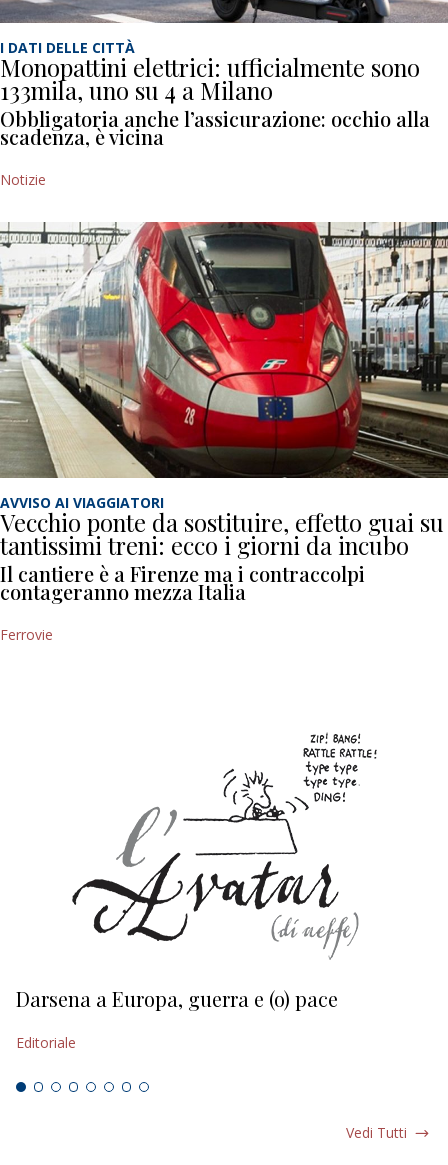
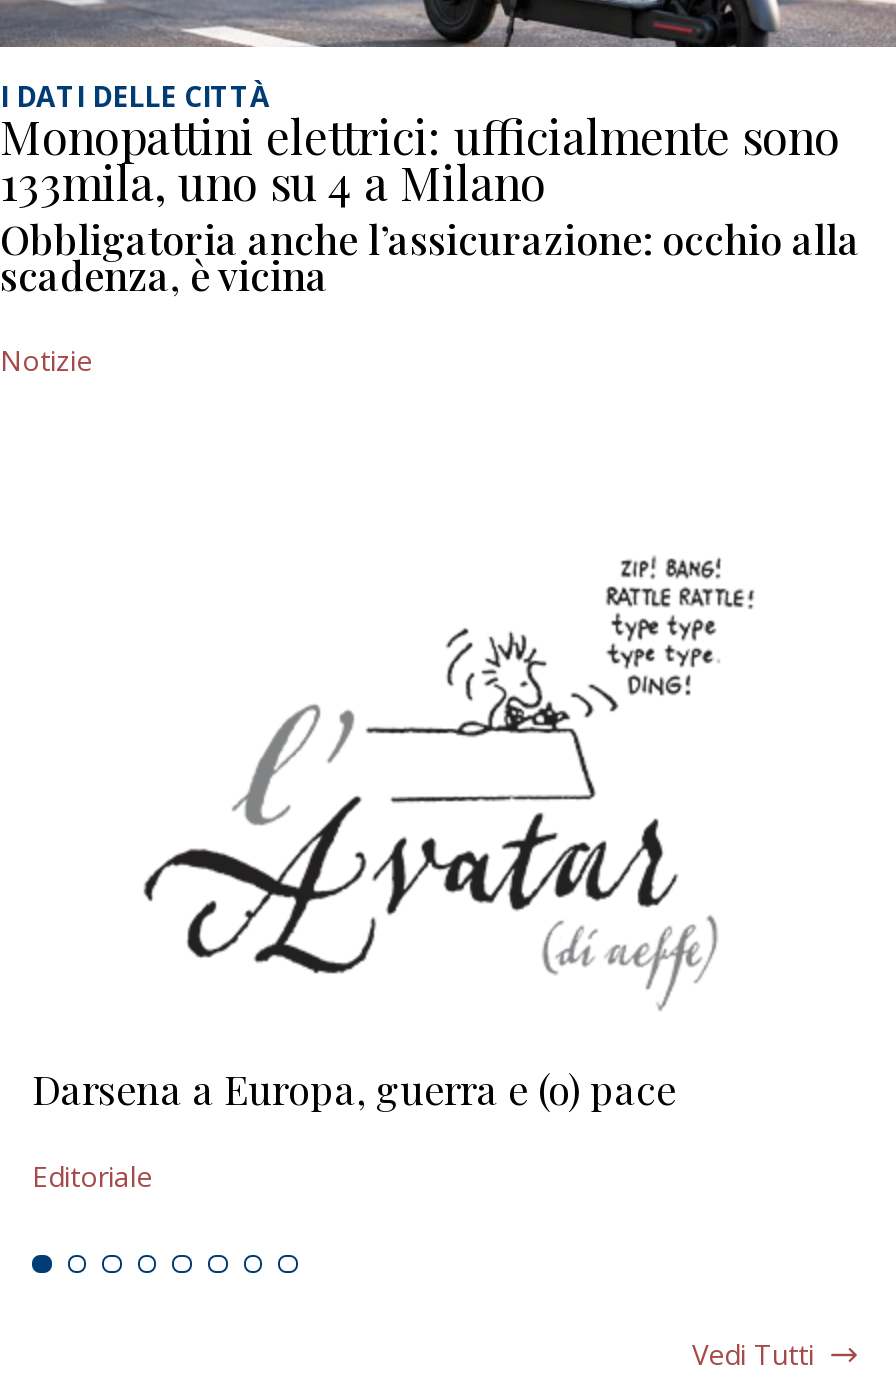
[0,221,445,644] [image] | AVVISO AI VIAGGIATORI | Vecchio ponte da sostituire, effetto guai su | tantissimi treni: ecco i giorni da incubo | Il cantiere è a Firenze ma i contraccolpi | contageranno mezza Italia | Ferrovie -> none

